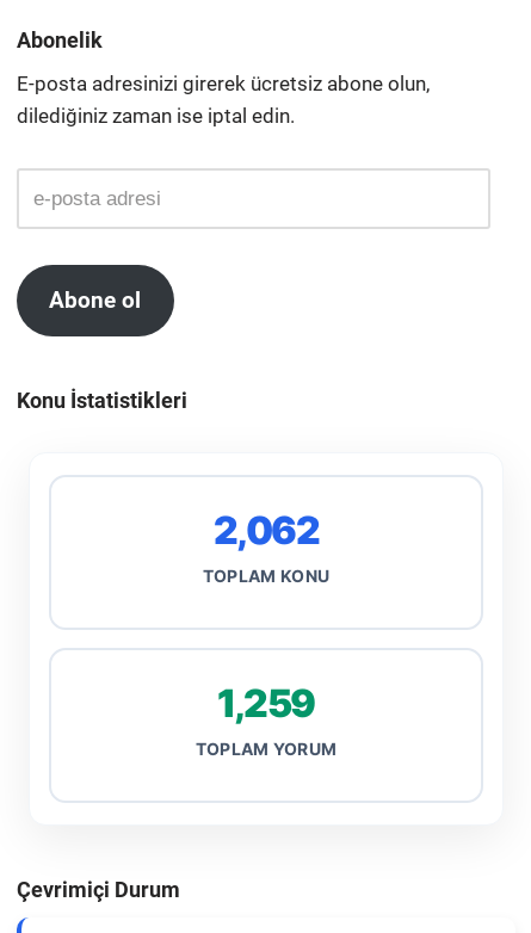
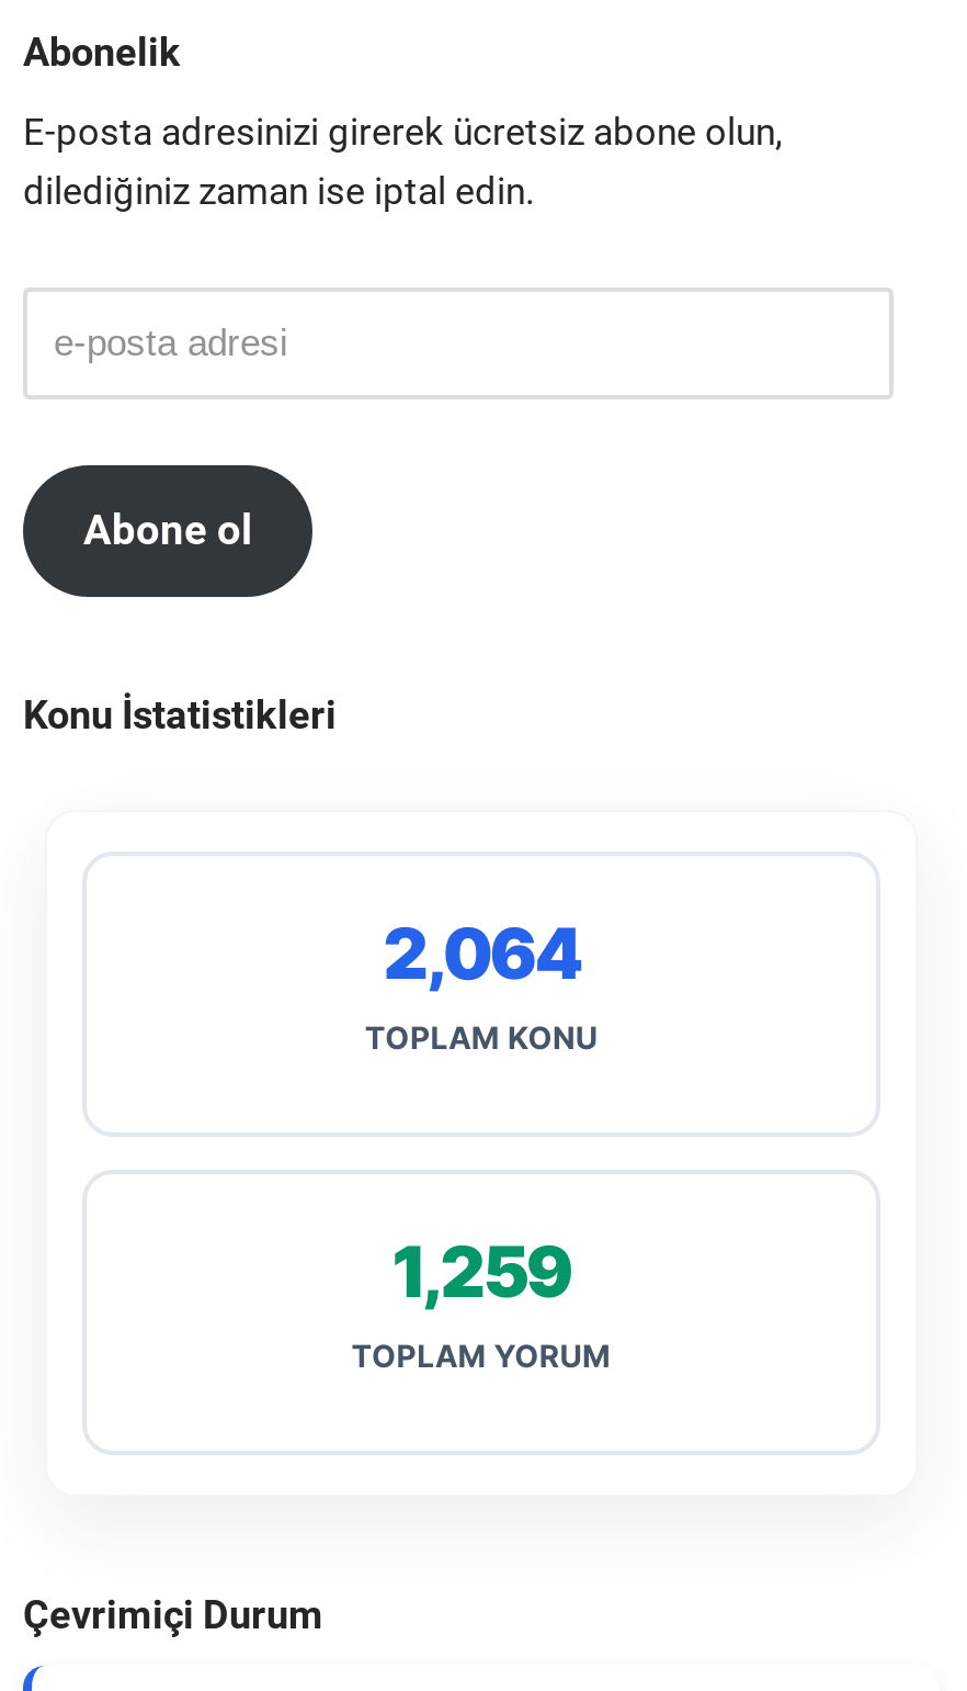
[213,508,319,554] 2,062 -> [383,912,580,997] 2,064

